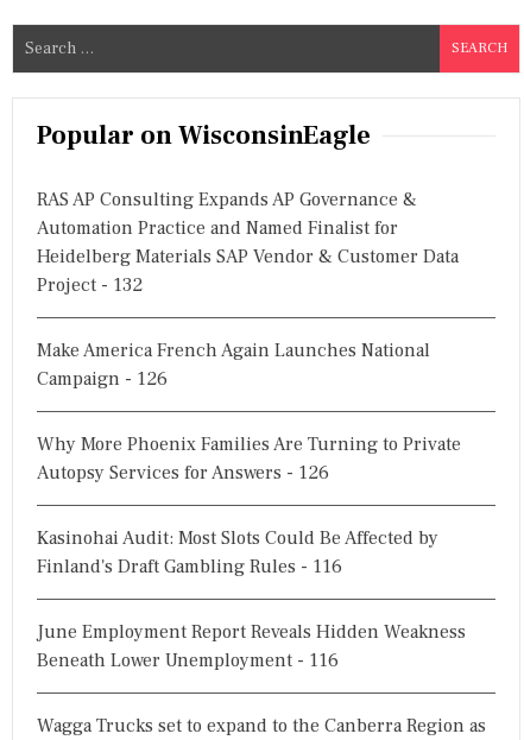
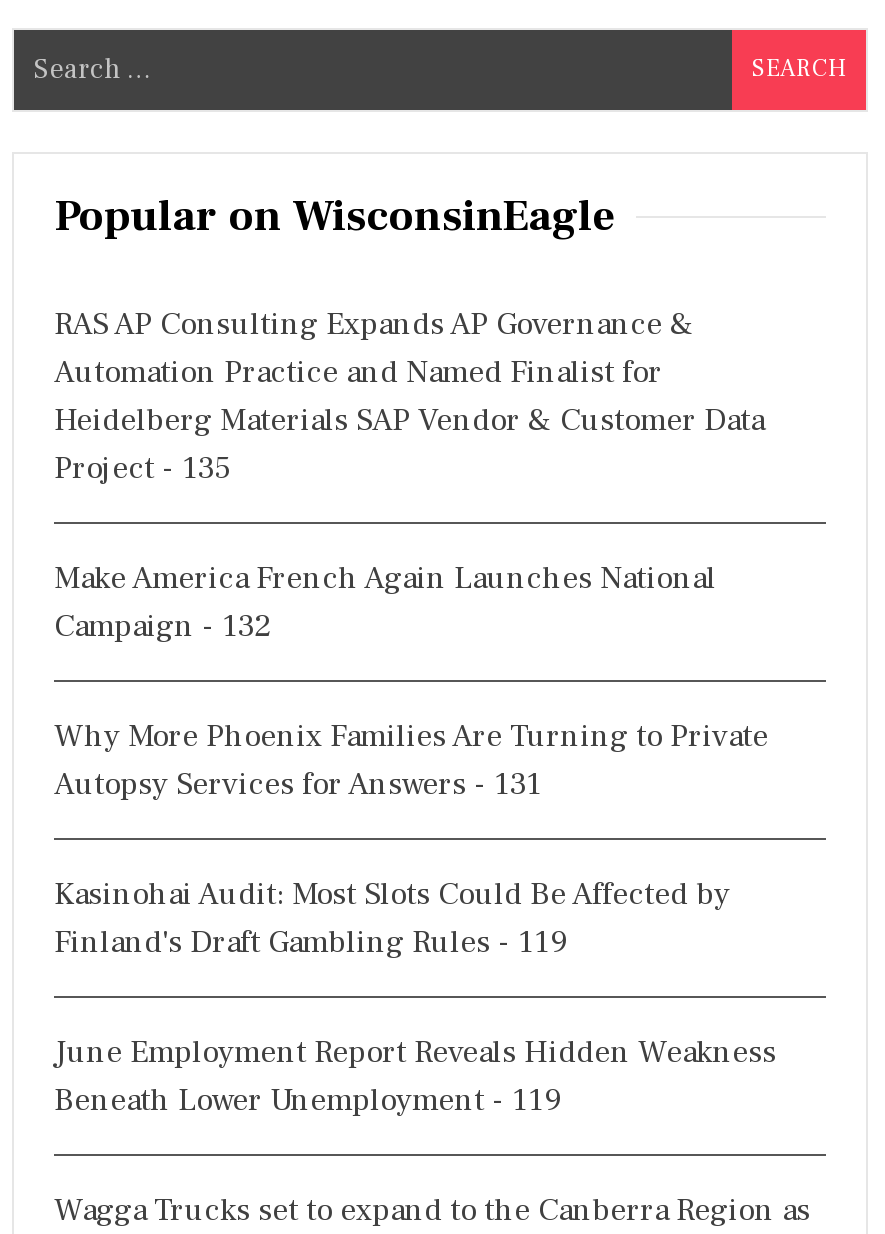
[37,273,143,297] Project - 132 -> [54,448,230,488] Project - 135
[37,367,168,391] Campaign - 126 -> [54,606,272,646] Campaign - 132
[37,461,329,485] Autopsy Services for Answers - 126 -> [54,764,542,804] Autopsy Services for Answers - 131
[37,555,342,578] Finland's Draft Gambling Rules - 116 -> [54,922,568,962] Finland's Draft Gambling Rules - 119
[37,649,339,672] Beneath Lower Unemployment - 116 -> [54,1080,562,1120] Beneath Lower Unemployment - 119

